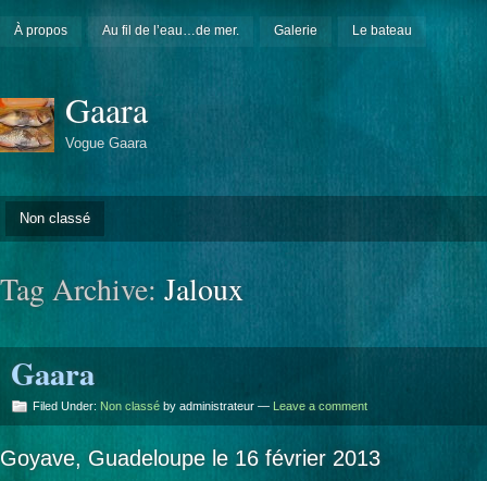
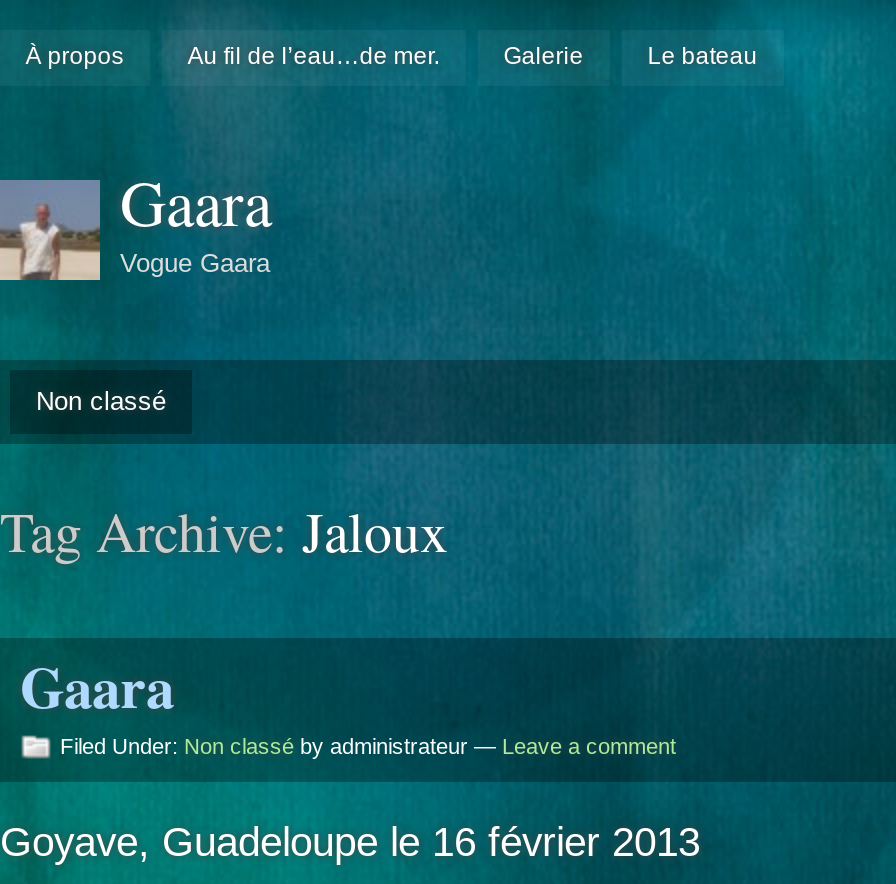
[3,97,55,153] [image] -> [6,178,102,282] [image]

